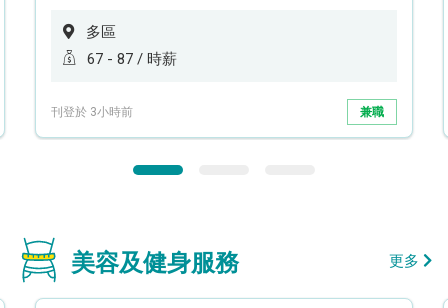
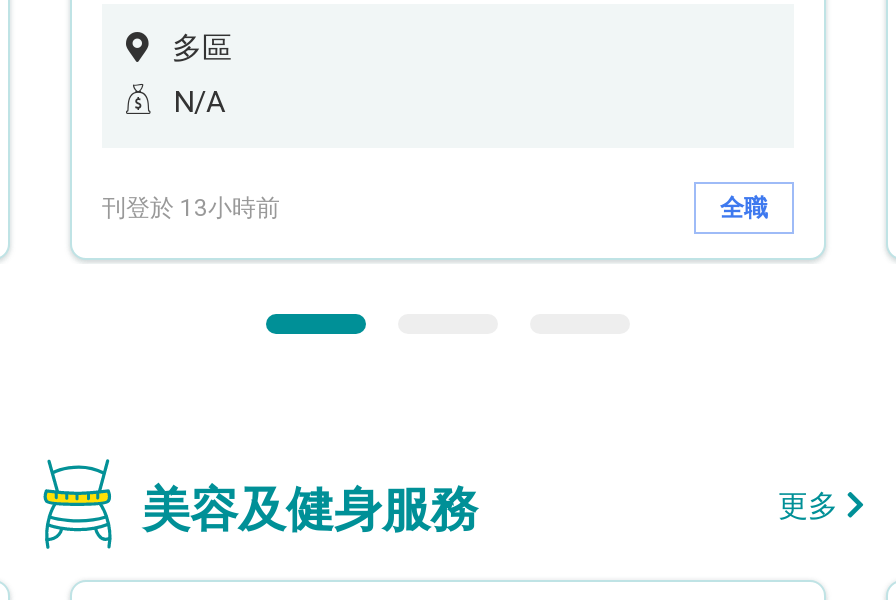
[87,50,177,68] 67 - 87 / 時薪 -> [174,84,226,120] N/A
[51,104,384,118] 刊登於 3小時前 | 兼職 -> [102,193,768,221] 刊登於 13小時前 | 全職

